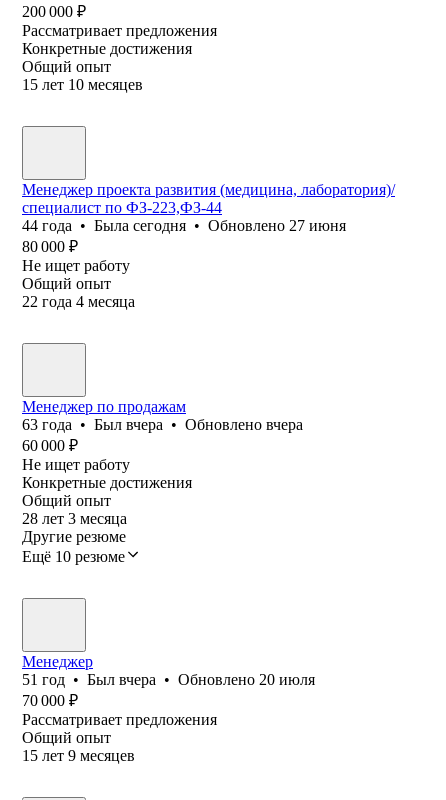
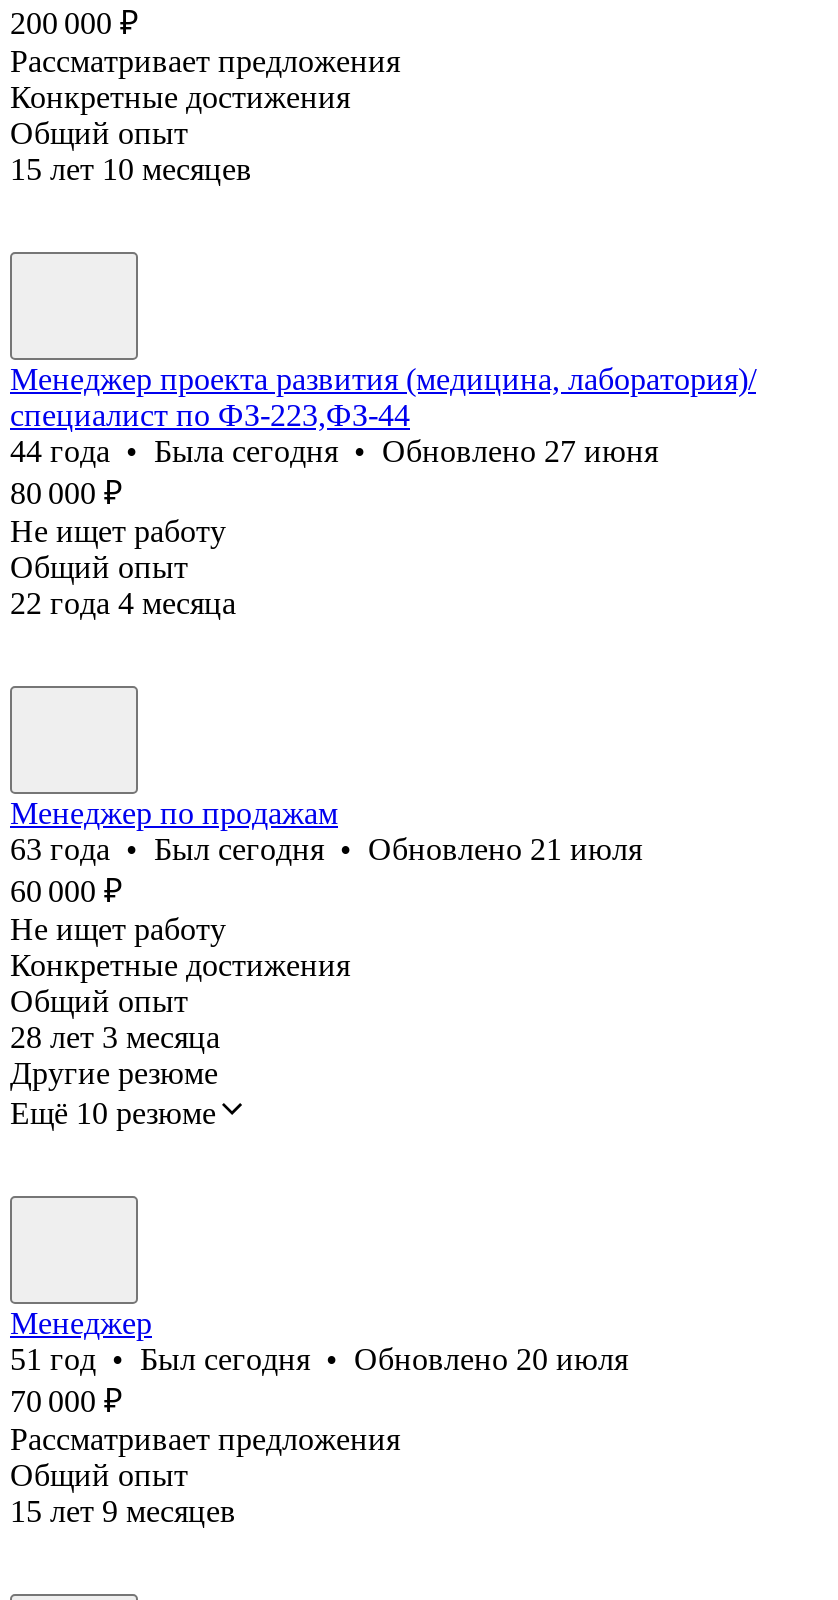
[22,416,303,433] 63 года • Был вчера • Обновлено вчера -> [10,832,642,866] 63 года • Был сегодня • Обновлено 21 июля
[22,671,315,688] 51 год • Был вчера • Обновлено 20 июля -> [10,1342,628,1376] 51 год • Был сегодня • Обновлено 20 июля

